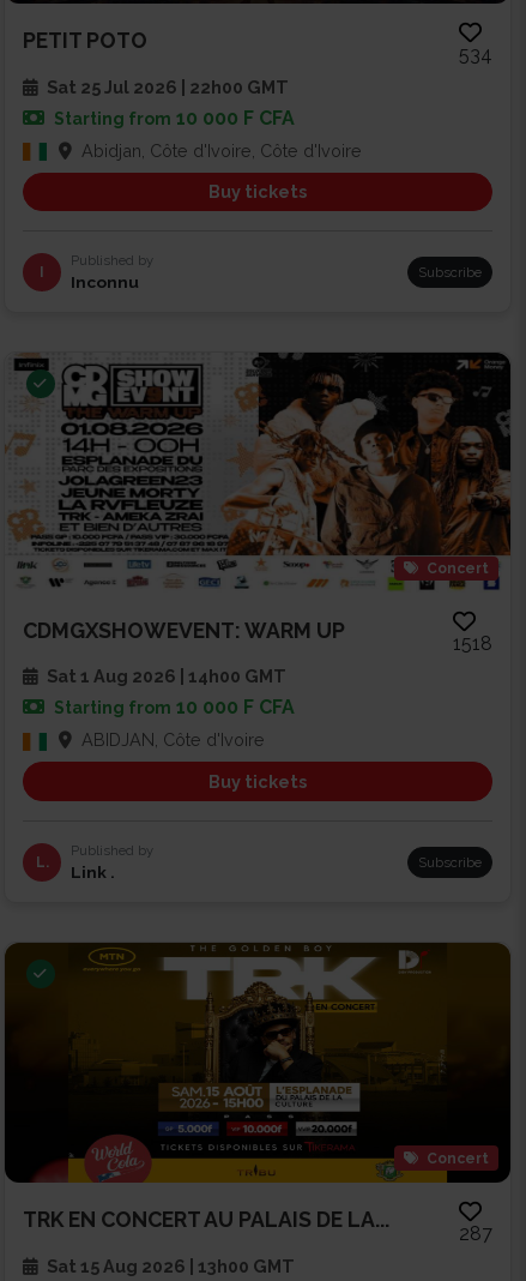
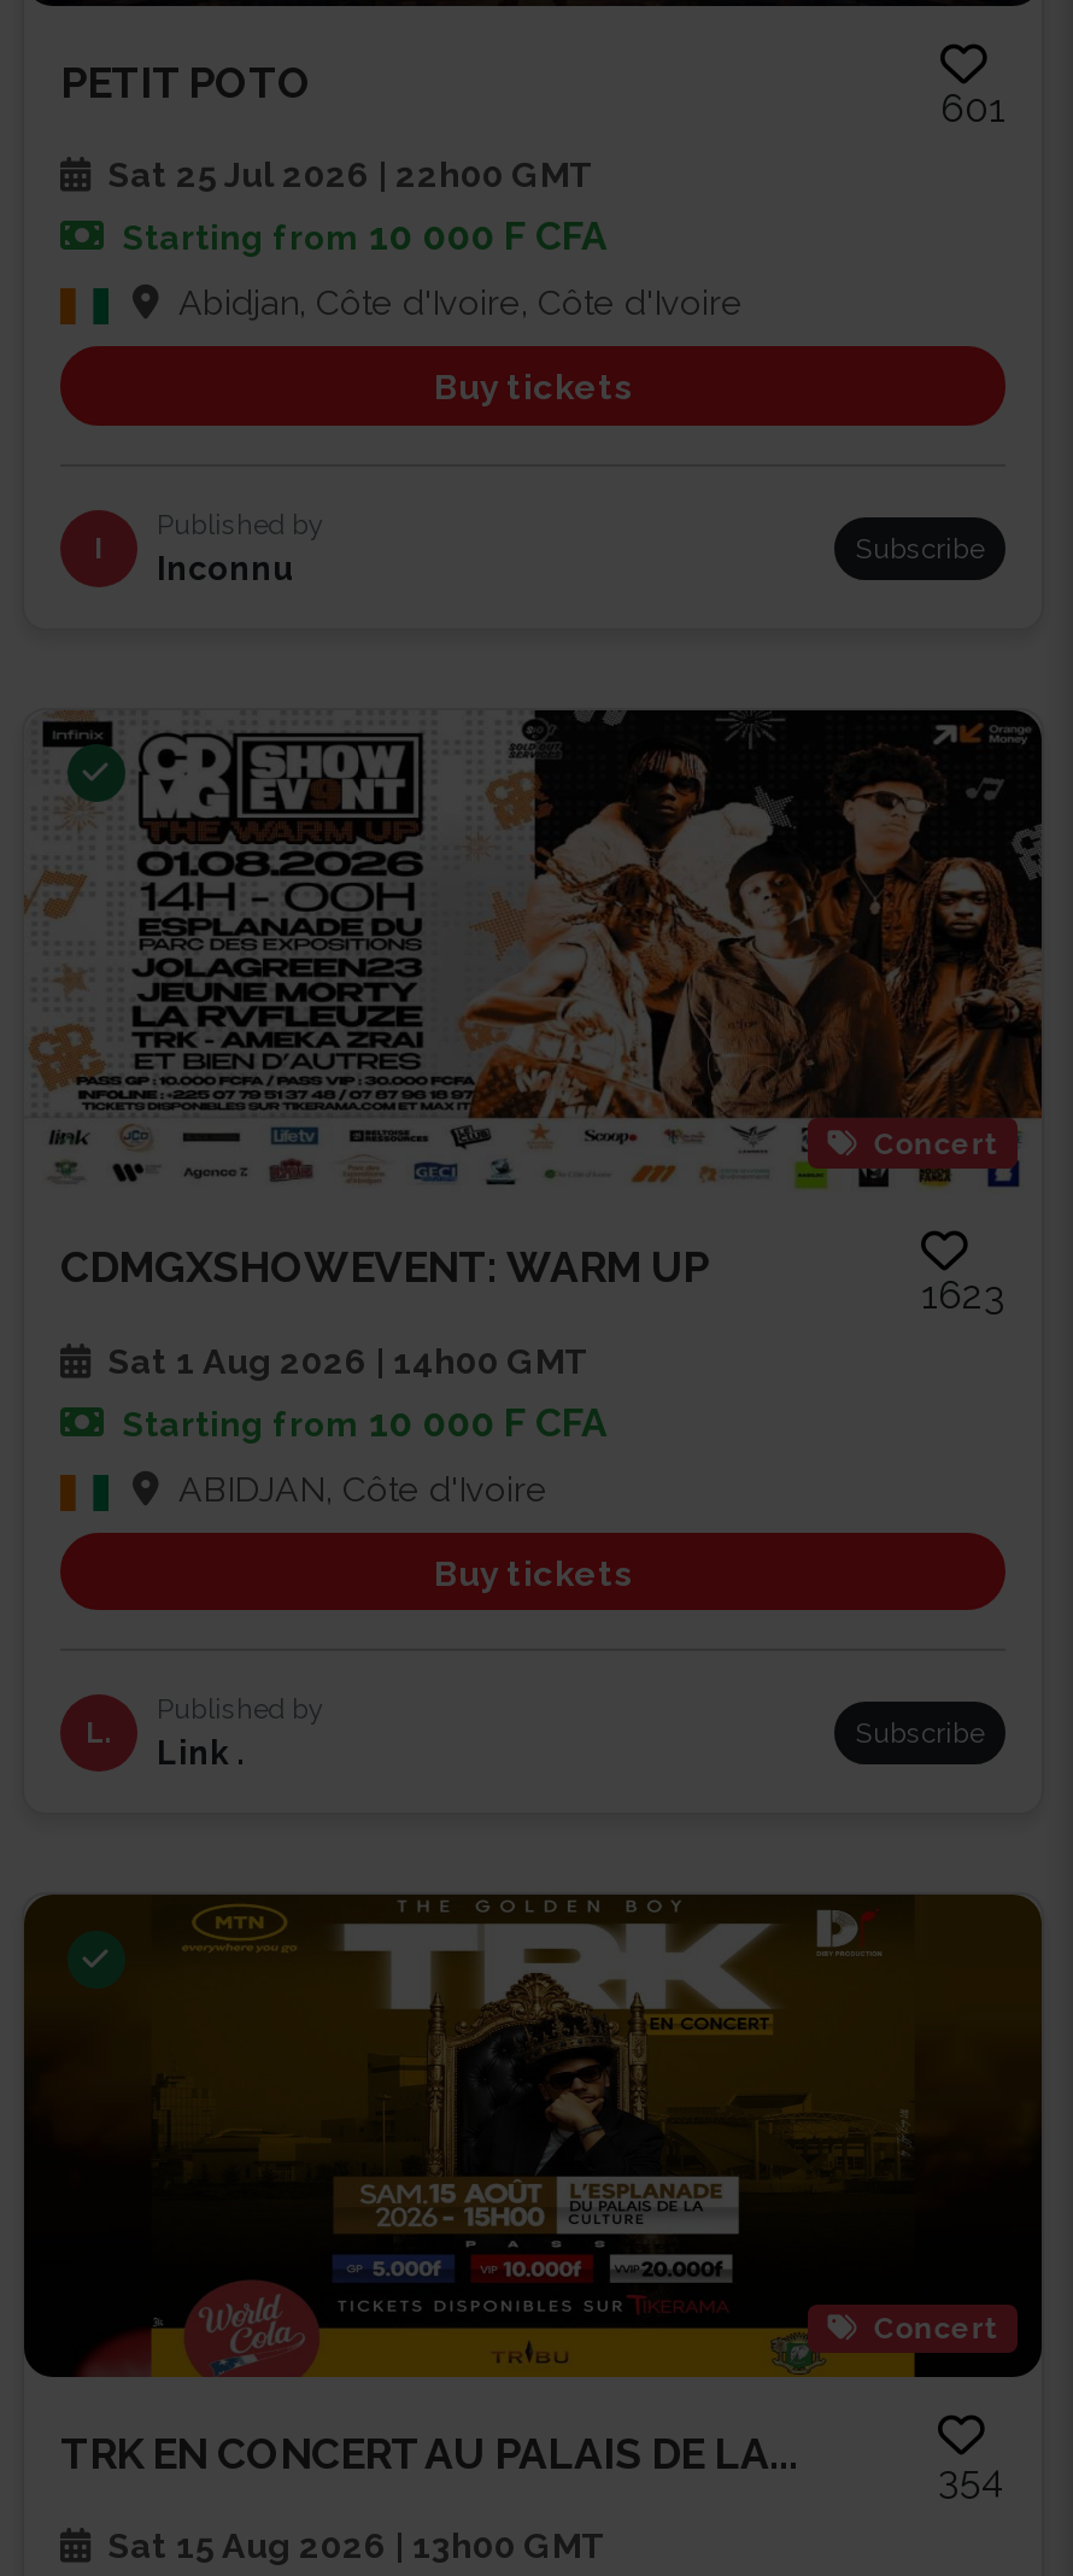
[459,43,492,65] 534 -> [940,86,1005,132] 601
[453,632,492,655] 1518 -> [921,1272,1005,1317] 1623
[459,1222,492,1245] 287 -> [938,2457,1005,2503] 354

